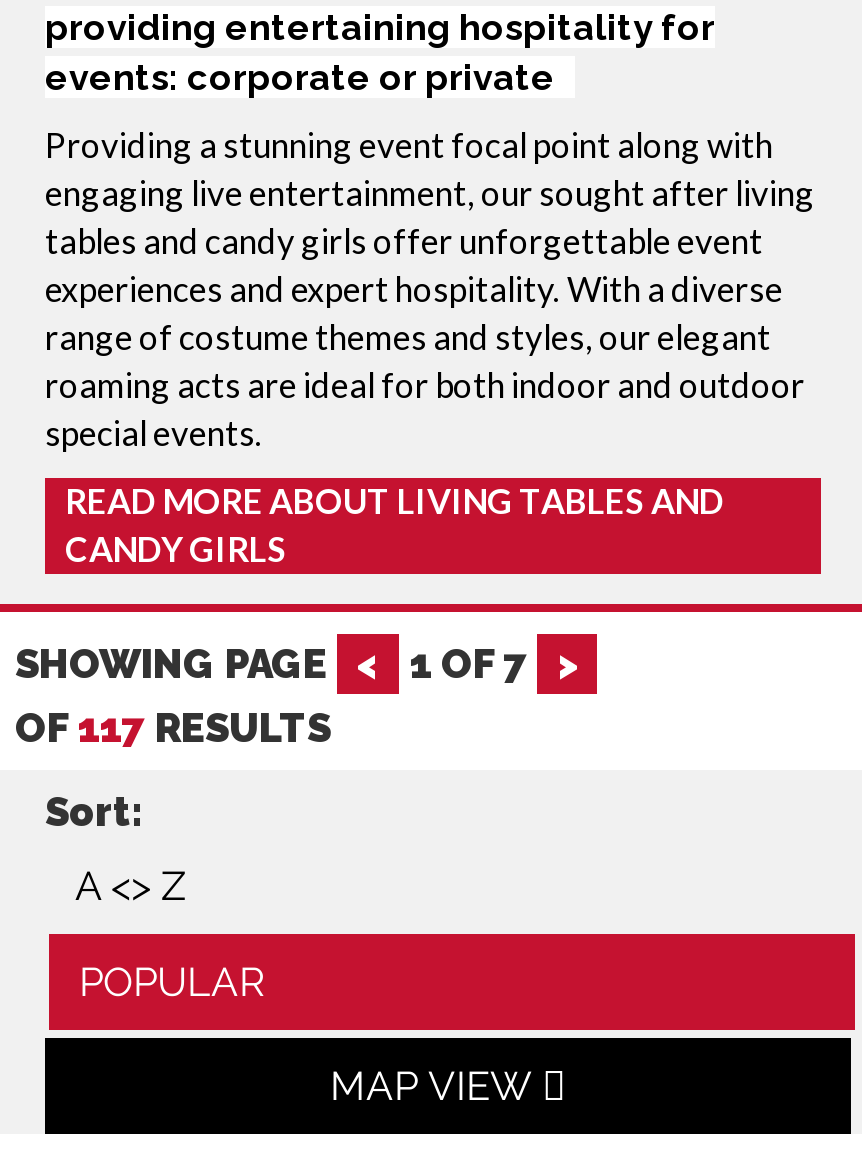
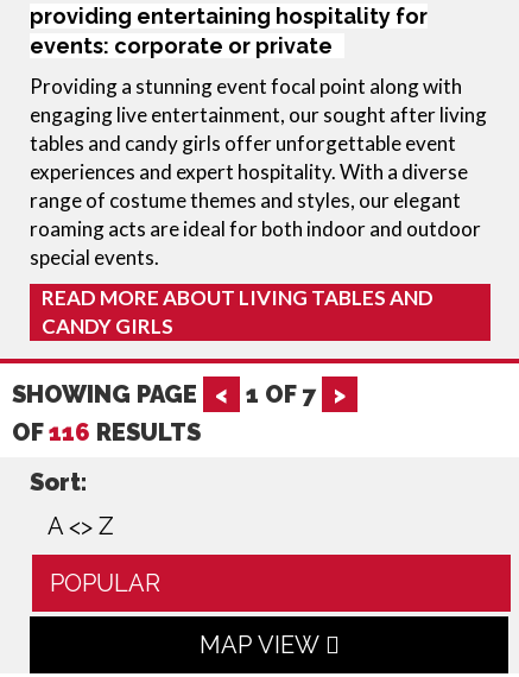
[15,703,331,751] OF 117 RESULTS -> [12,417,201,446] OF 116 RESULTS

